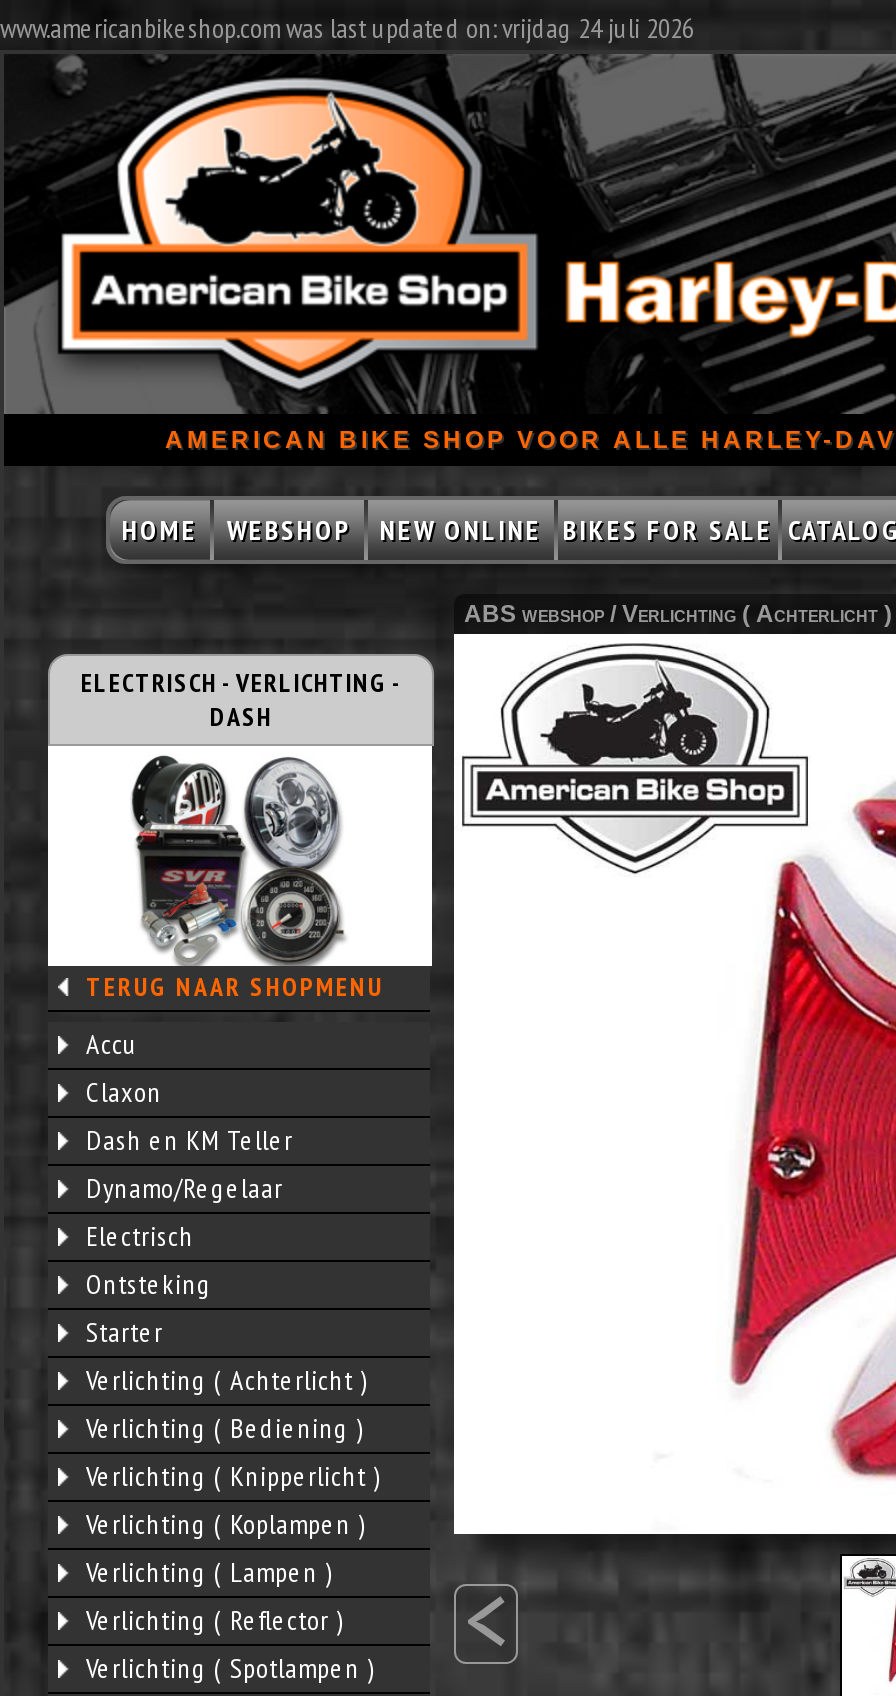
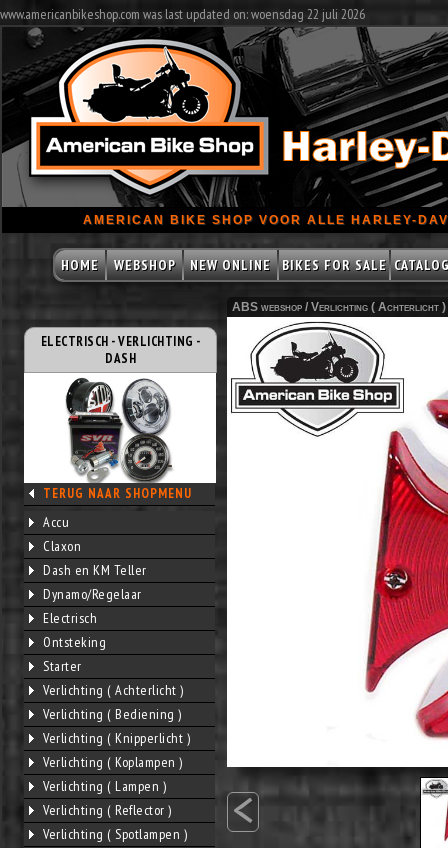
[0,10,694,46] www.americanbikeshop.com was last updated on: vrijdag 24 juli 2026 -> [0,5,365,23] www.americanbikeshop.com was last updated on: woensdag 22 juli 2026

